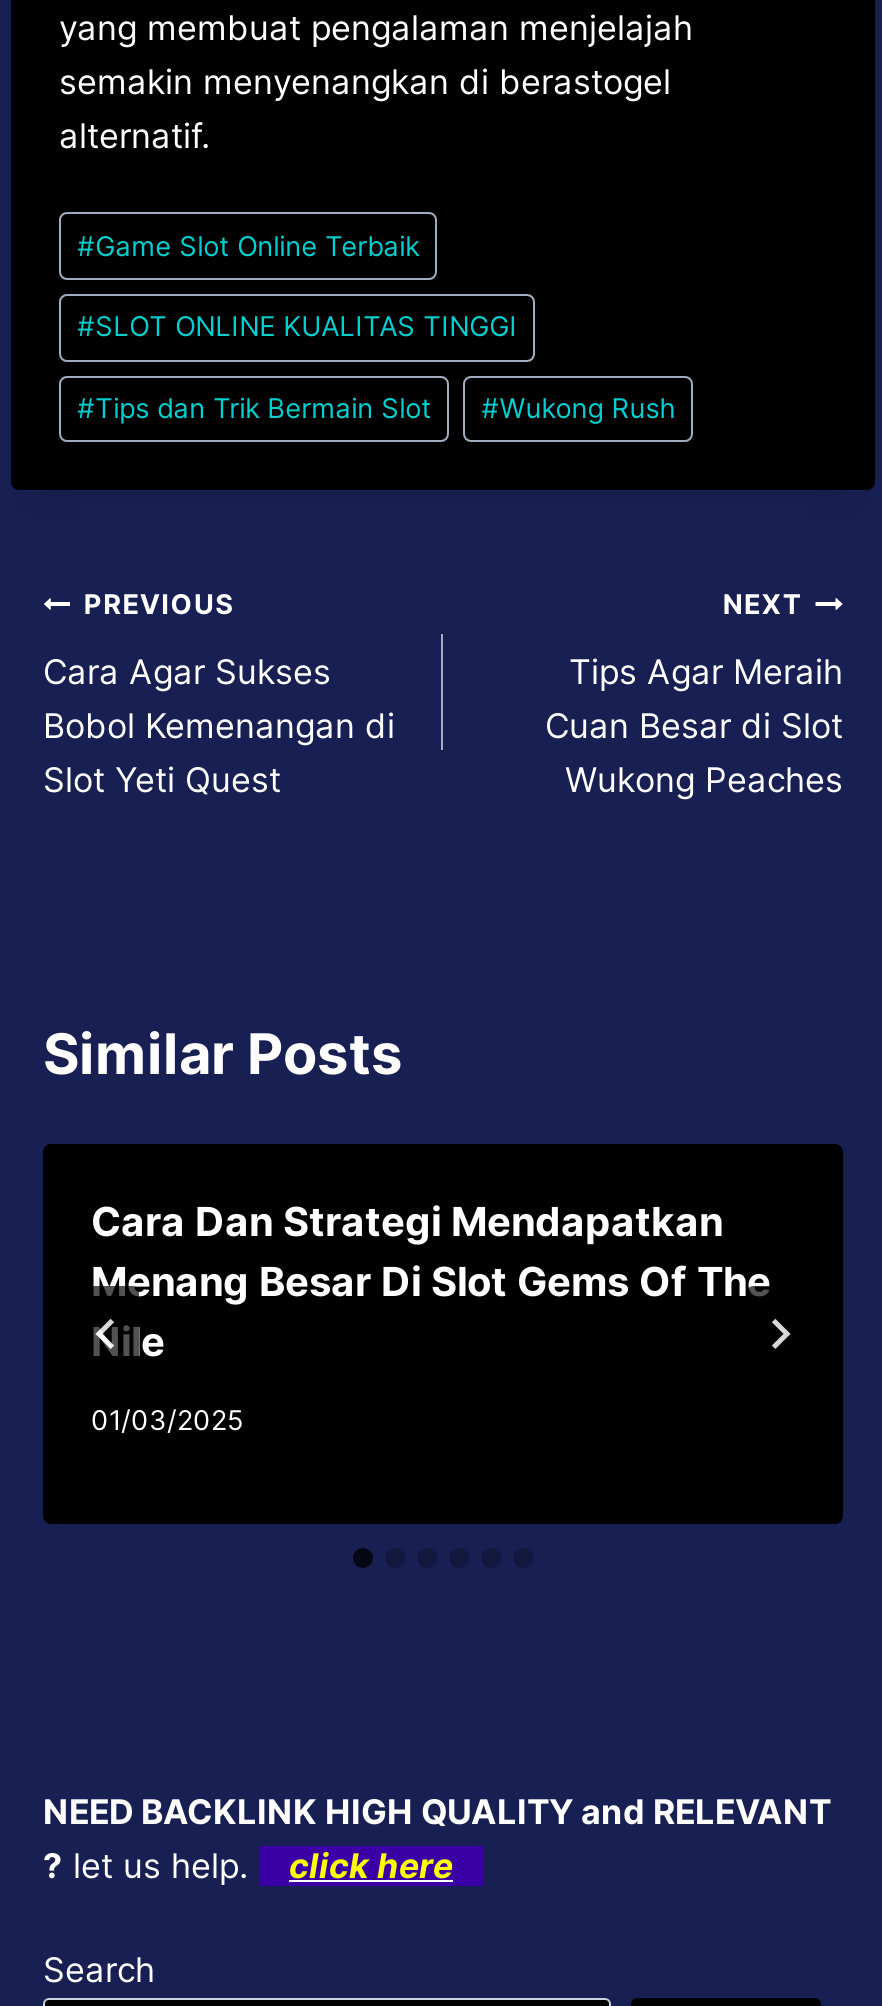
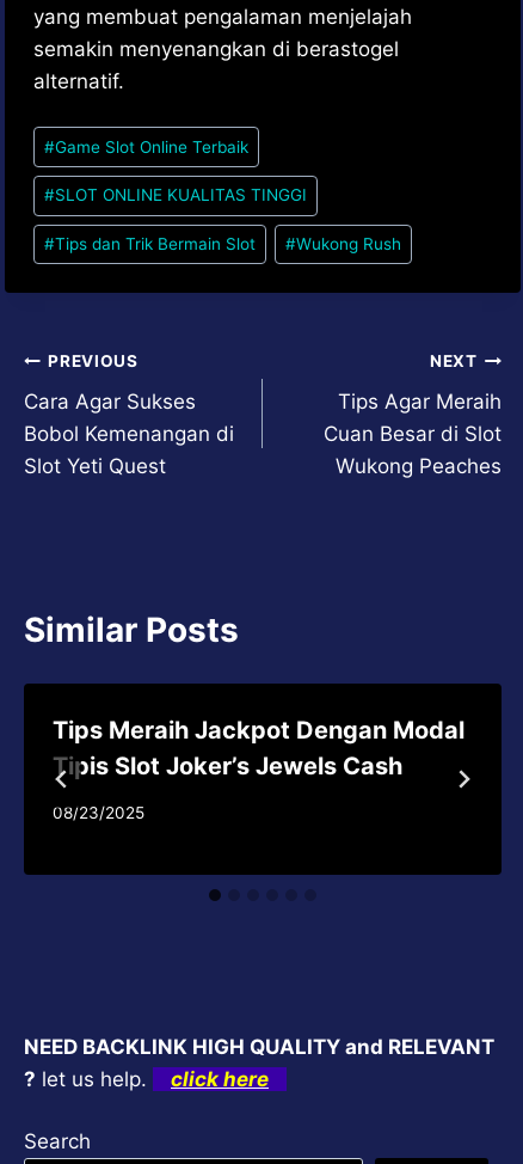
[91,1199,771,1367] Cara Dan Strategi Mendapatkan | Menang Besar Di Slot Gems Of The | Nile -> [53,716,464,781] Tips Meraih Jackpot Dengan Modal | Tipis Slot Joker’s Jewels Cash
[91,1404,243,1436] 01/03/2025 -> [53,803,144,822] 08/23/2025

